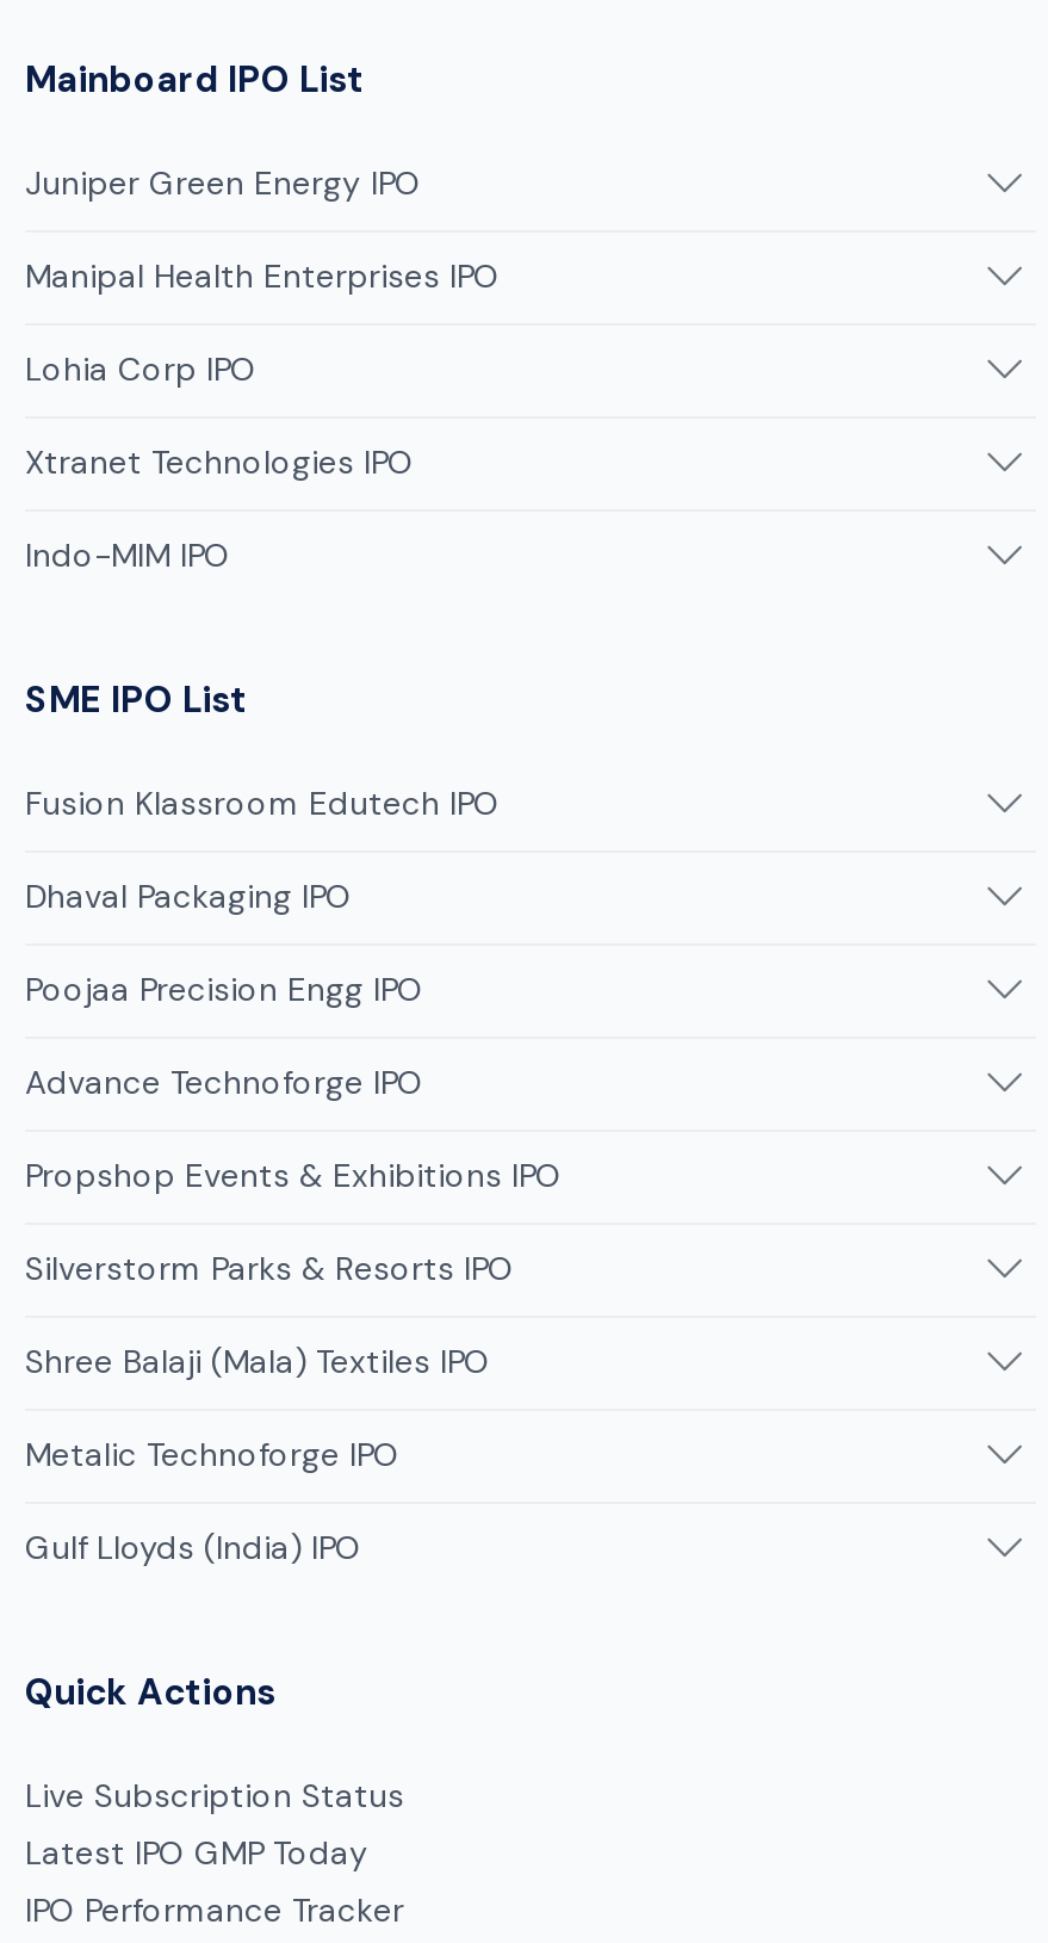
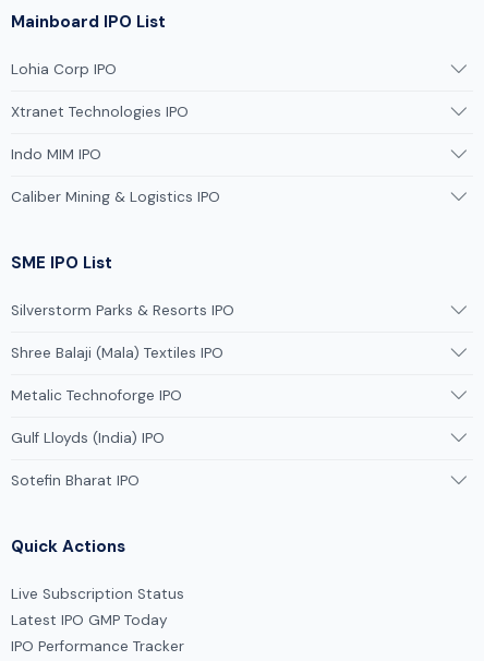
[25,162,500,296] Juniper Green Energy IPO | Manipal Health Enterprises IPO -> none
[25,535,230,575] Indo-MIM IPO -> [11,145,220,206] Indo MIM IPO | Caliber Mining & Logistics IPO
[25,783,562,1195] Fusion Klassroom Edutech IPO | Dhaval Packaging IPO | Poojaa Precision Engg IPO | Advance Technoforge IPO | Propshop Events & Exhibitions IPO -> none
moved [25,1248,514,1568] -> [11,301,234,447]: Silverstorm Parks & Resorts IPO | Shree Balaji (Mala) Textiles IPO | Metalic Technoforge IPO | Gulf Lloyds (India) IPO
none -> [11,471,140,489] Sotefin Bharat IPO

